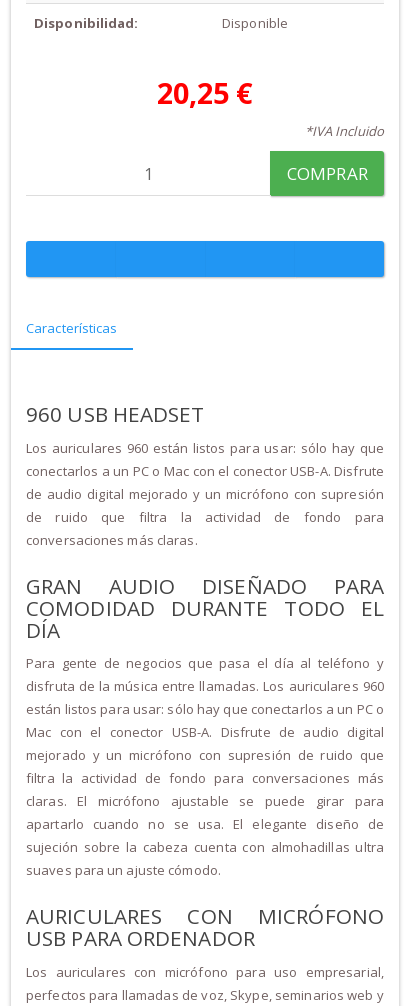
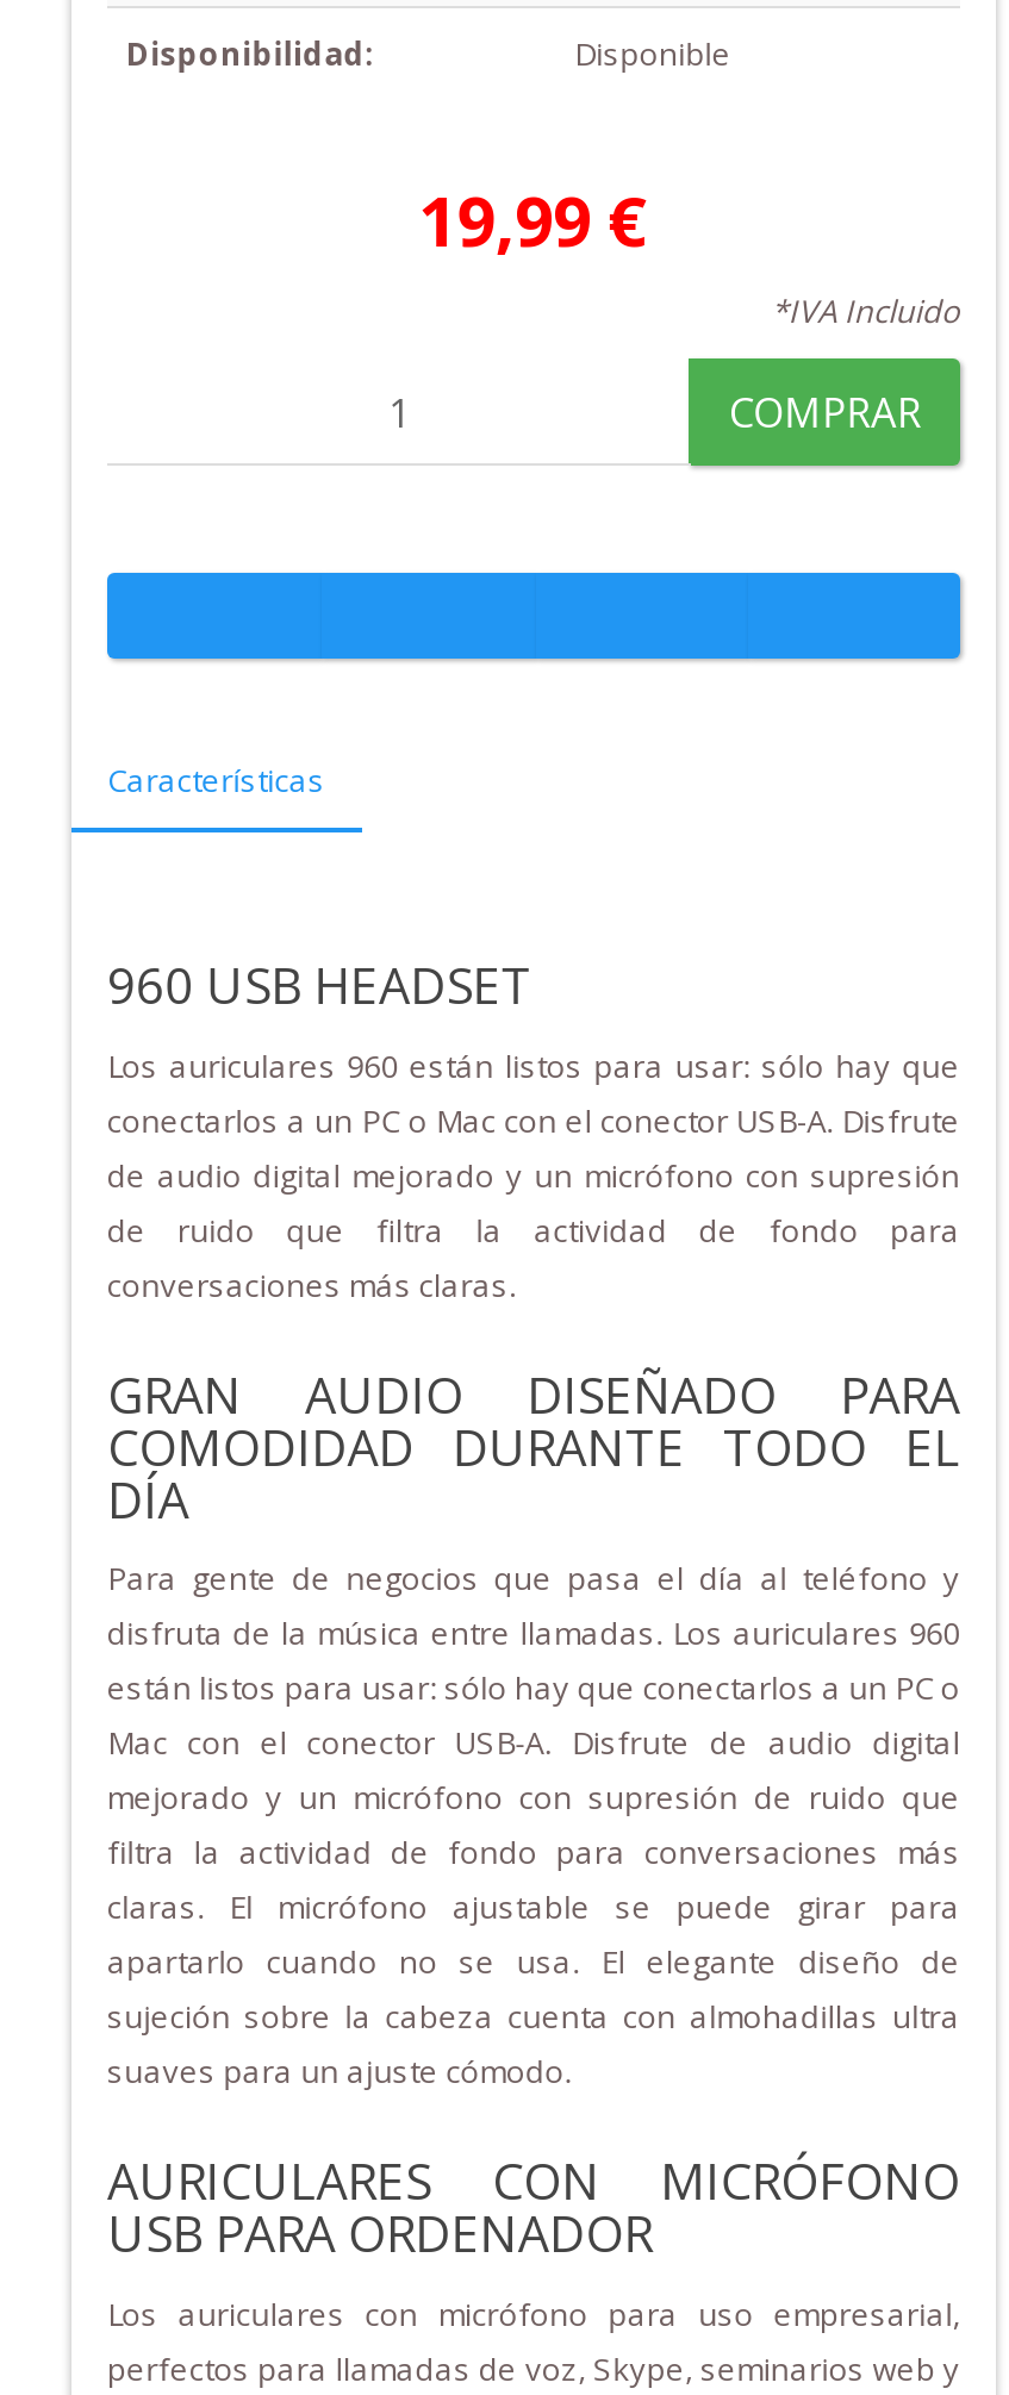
[157,73,253,112] 20,25 € -> [418,173,649,266] 19,99 €

